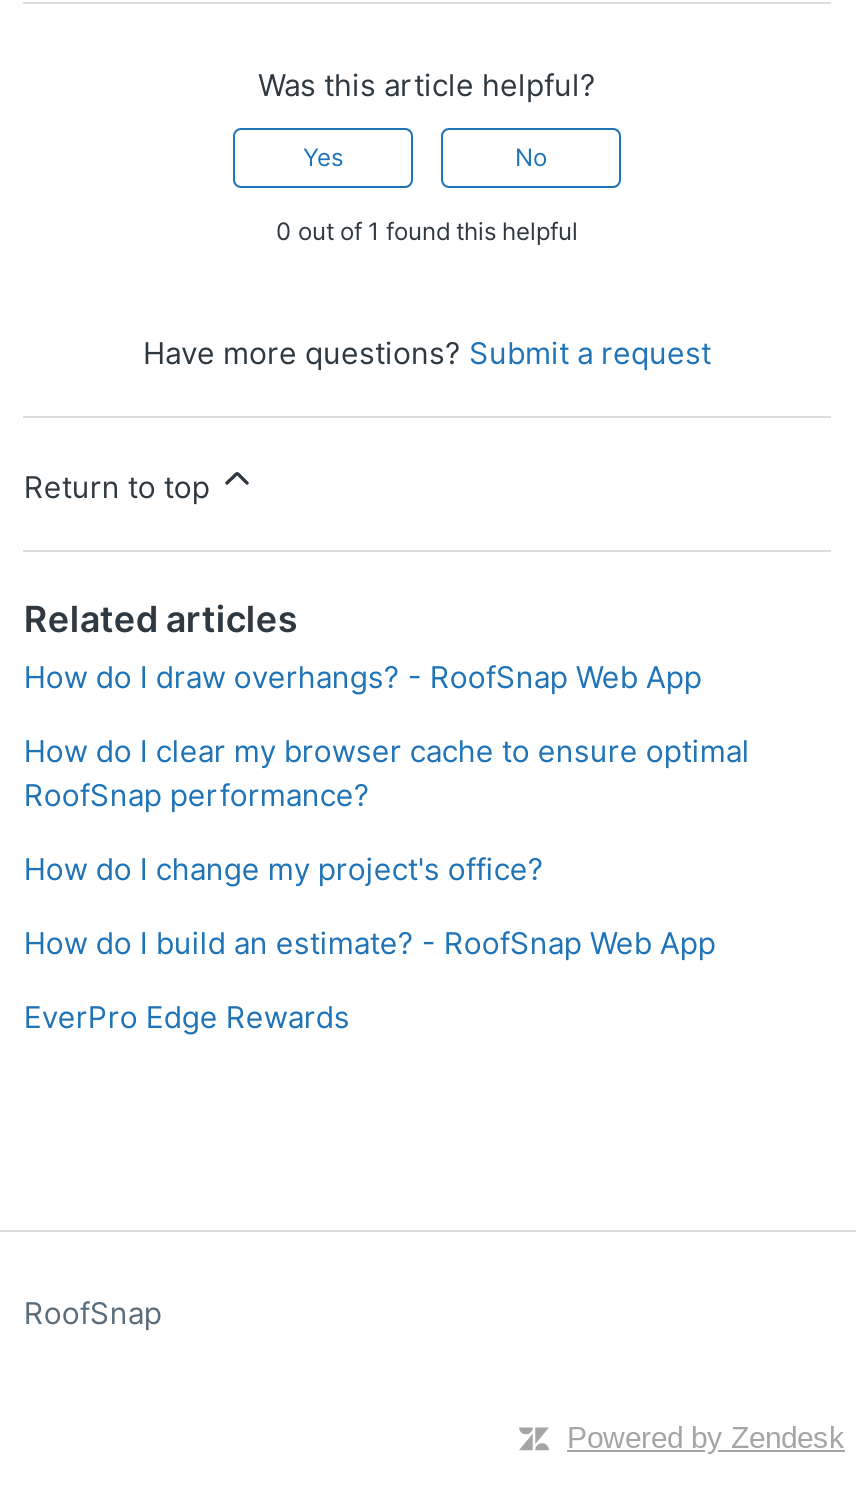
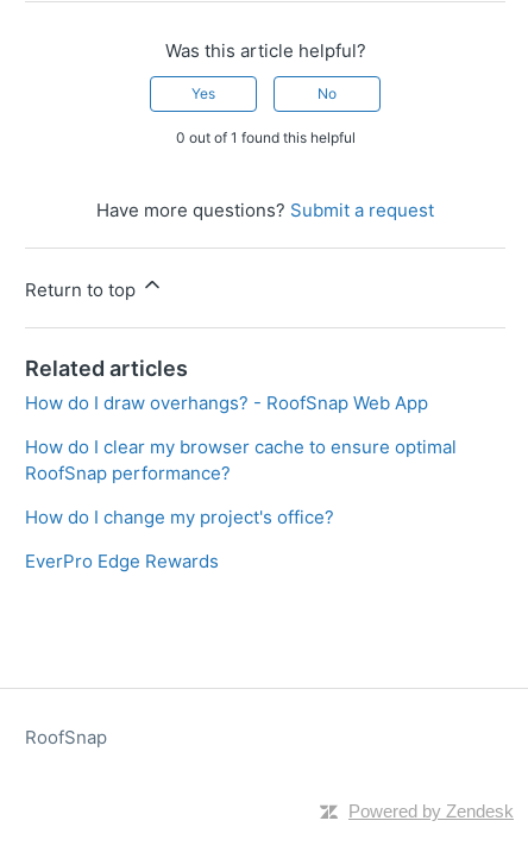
[24,925,716,963] How do I build an estimate? - RoofSnap Web App -> none

